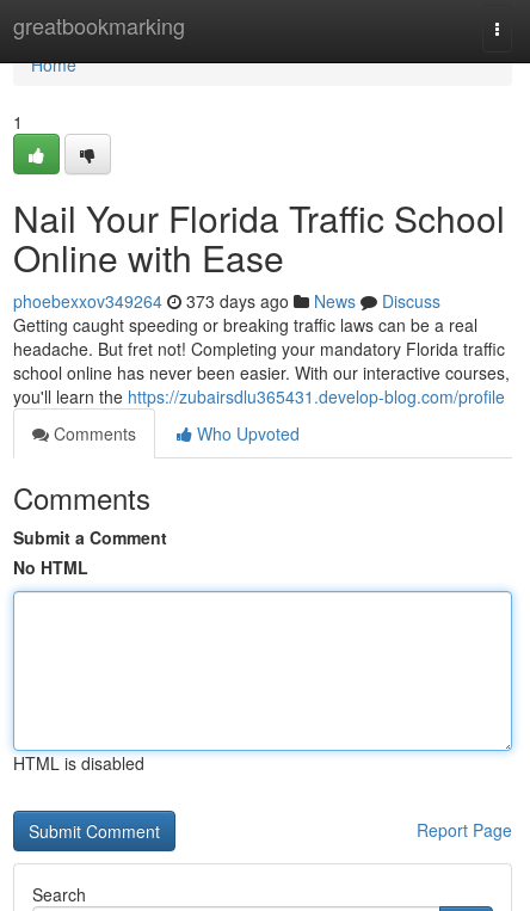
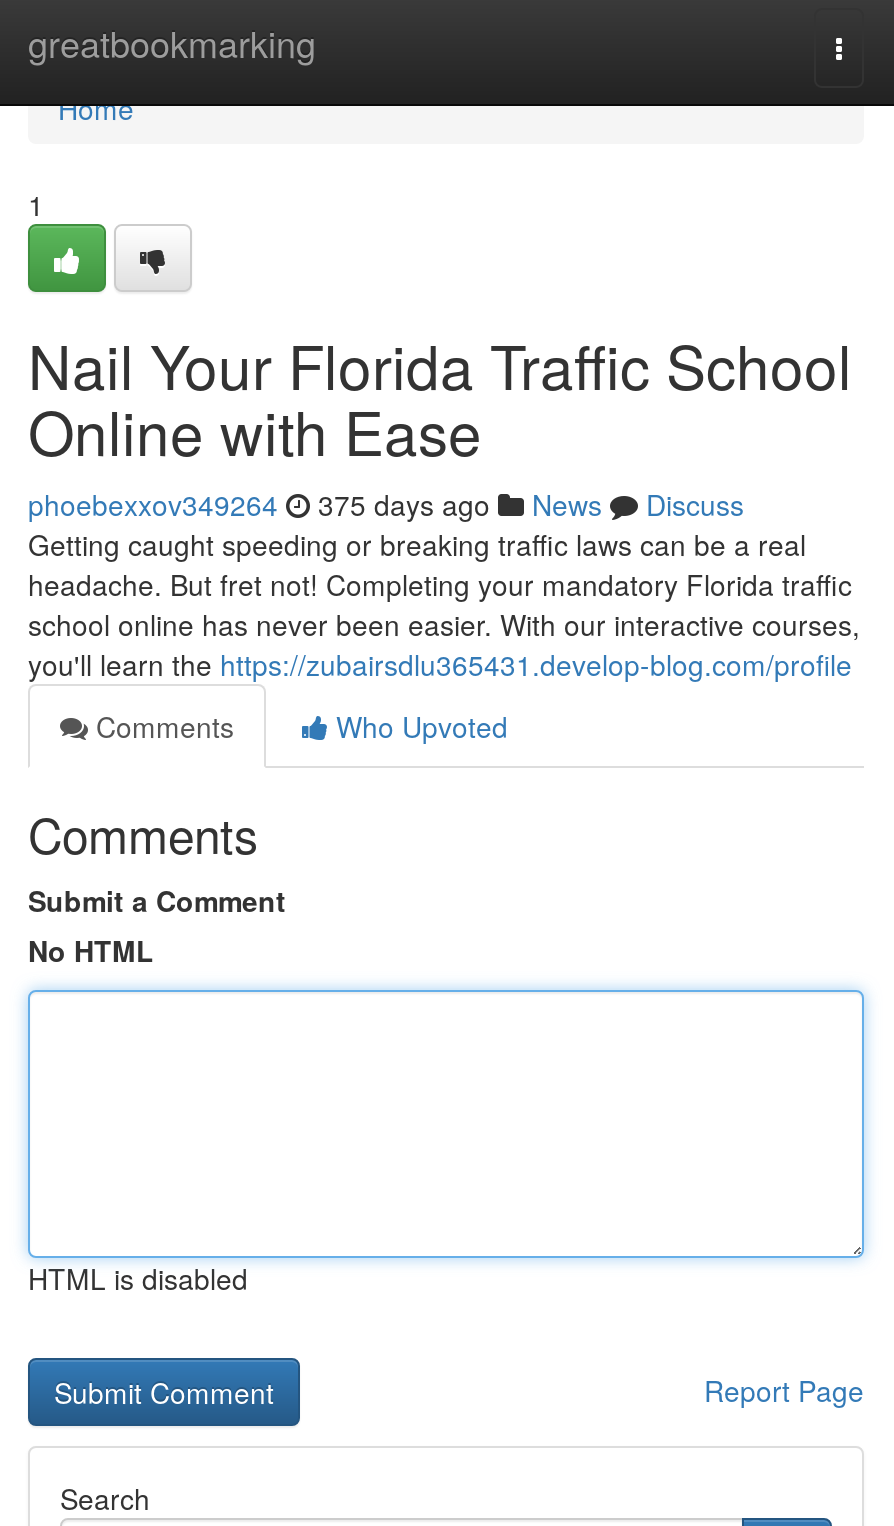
[13,289,440,313] phoebexxov349264 373 days ago News Discuss -> [28,484,744,524] phoebexxov349264 375 days ago News Discuss

